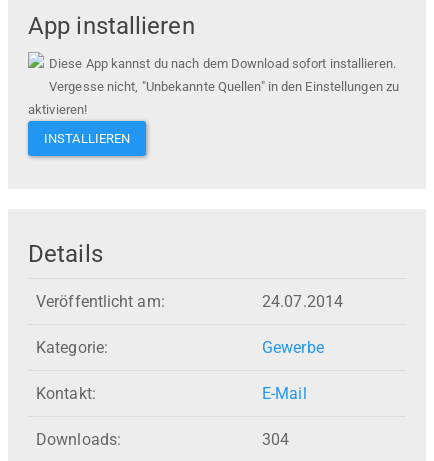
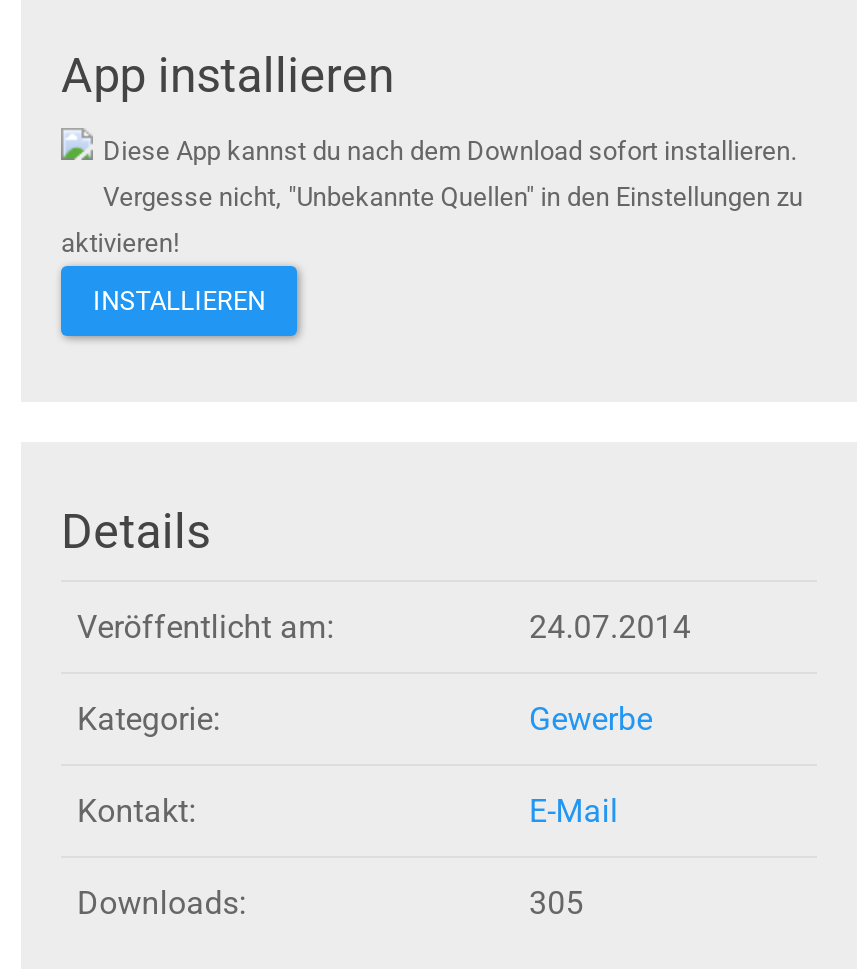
[262,430,289,449] 304 -> [529,884,584,922] 305

